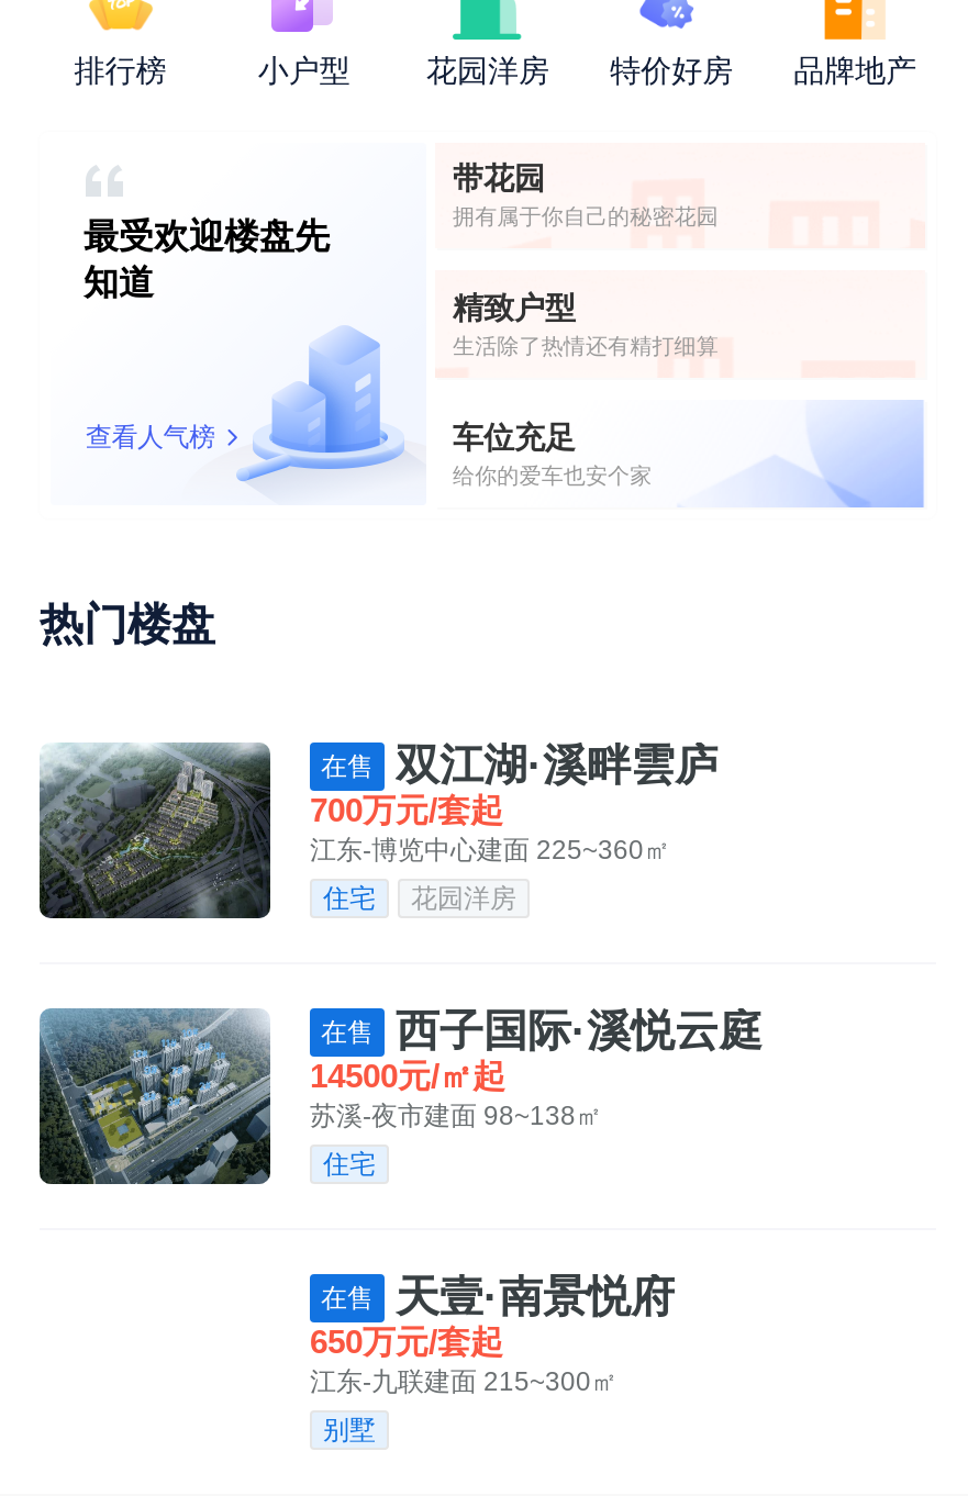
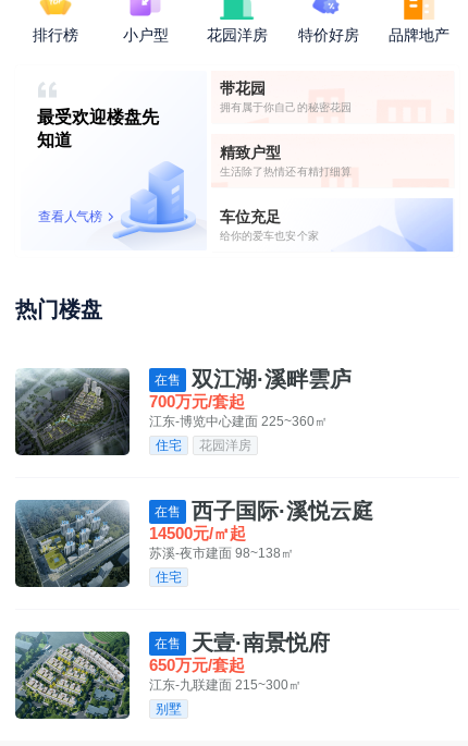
none -> [14,631,131,720] [image]

